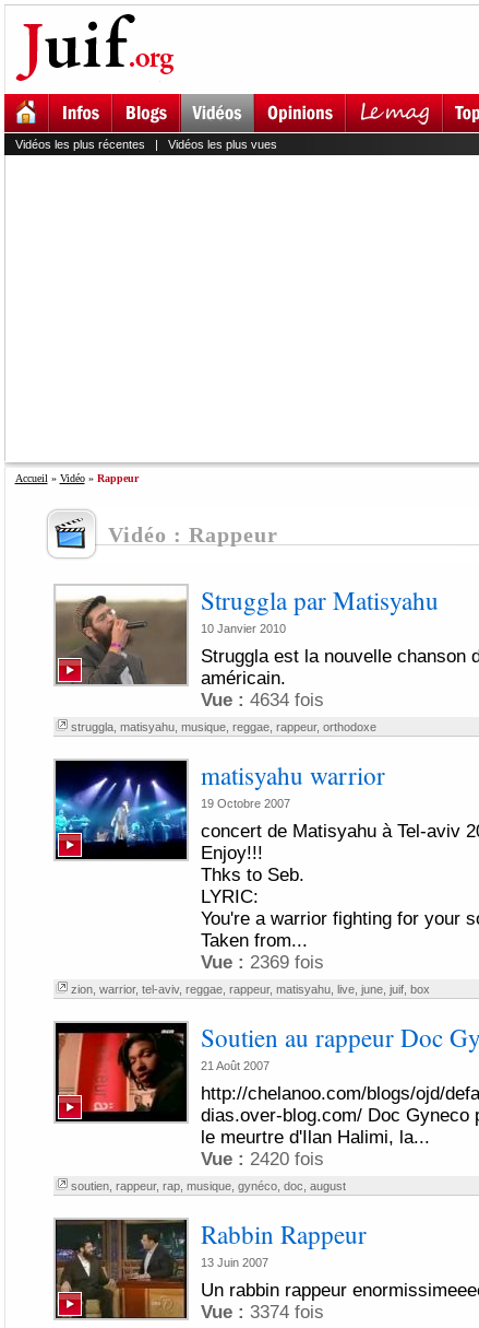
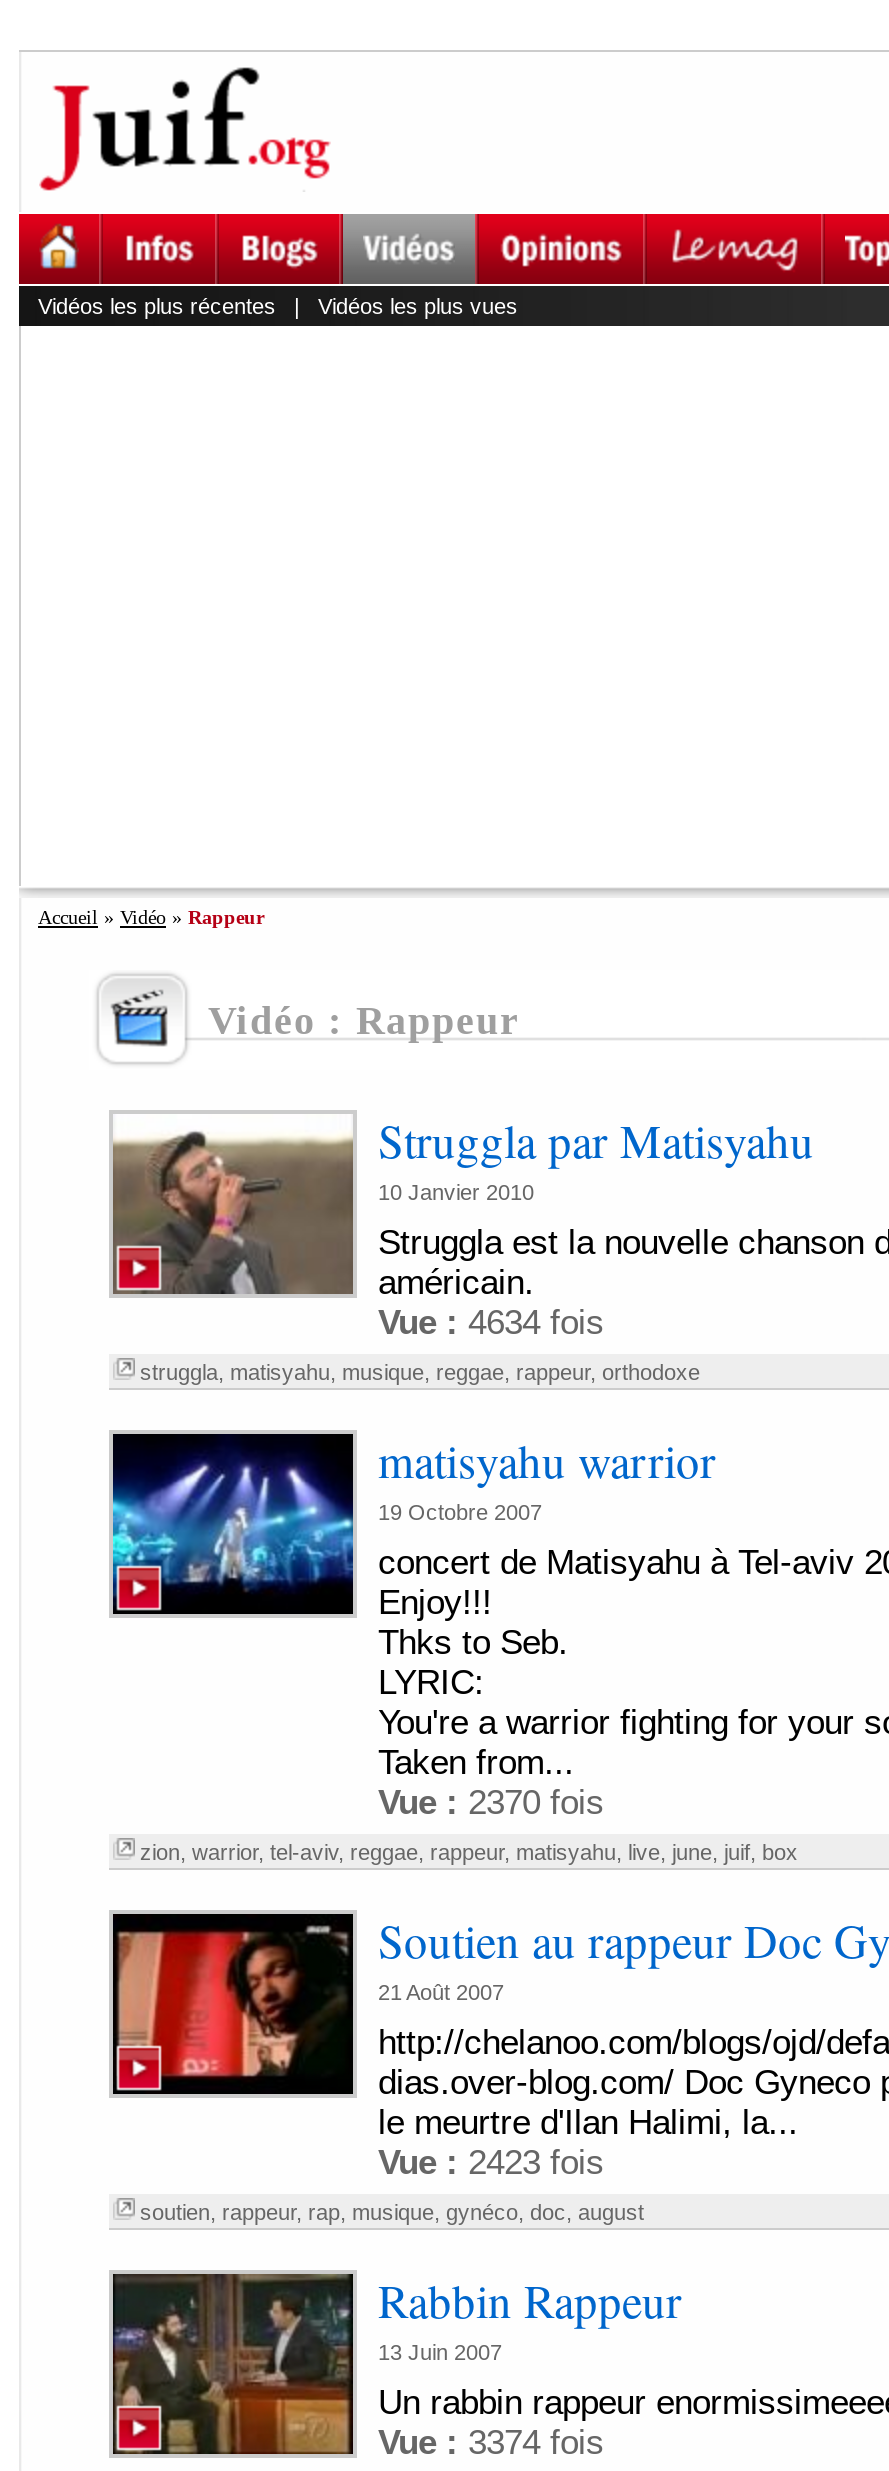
[200,951,324,973] Vue : 2369 fois -> [378,1782,604,1822] Vue : 2370 fois
[200,1148,324,1170] Vue : 2420 fois -> [378,2142,604,2182] Vue : 2423 fois

